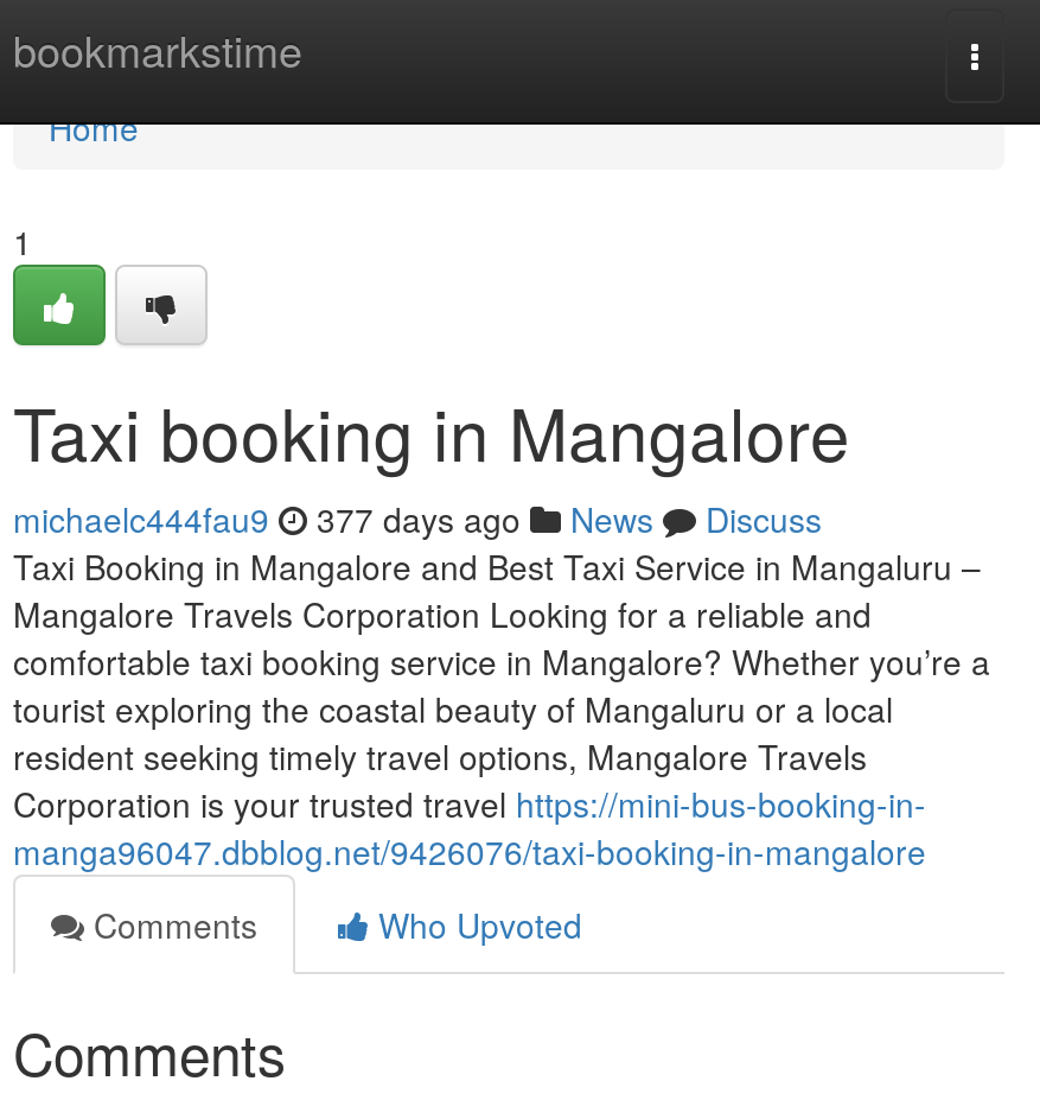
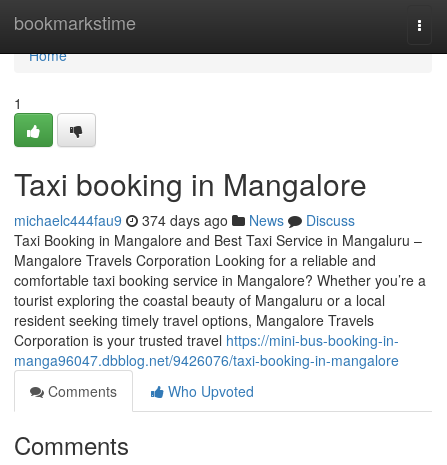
[13,495,822,542] michaelc444fau9 377 days ago News Discuss -> [14,210,355,230] michaelc444fau9 374 days ago News Discuss

